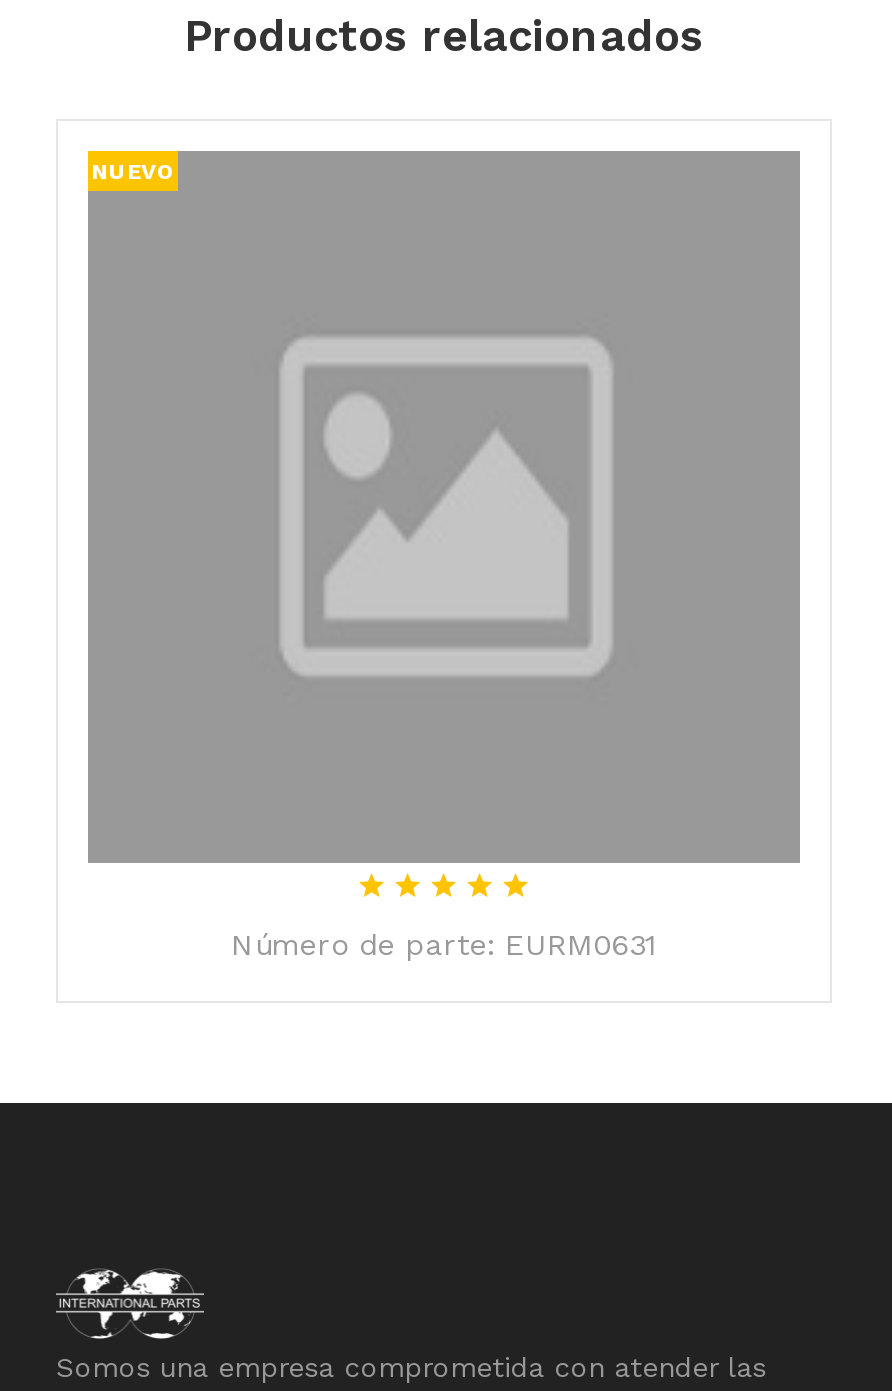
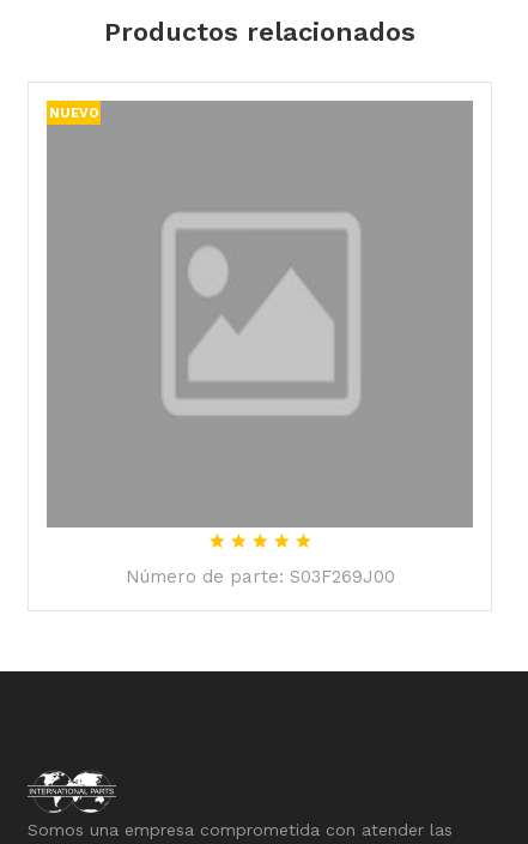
[231,927,657,963] Número de parte: EURM0631 -> [125,566,395,587] Número de parte: S03F269J00

